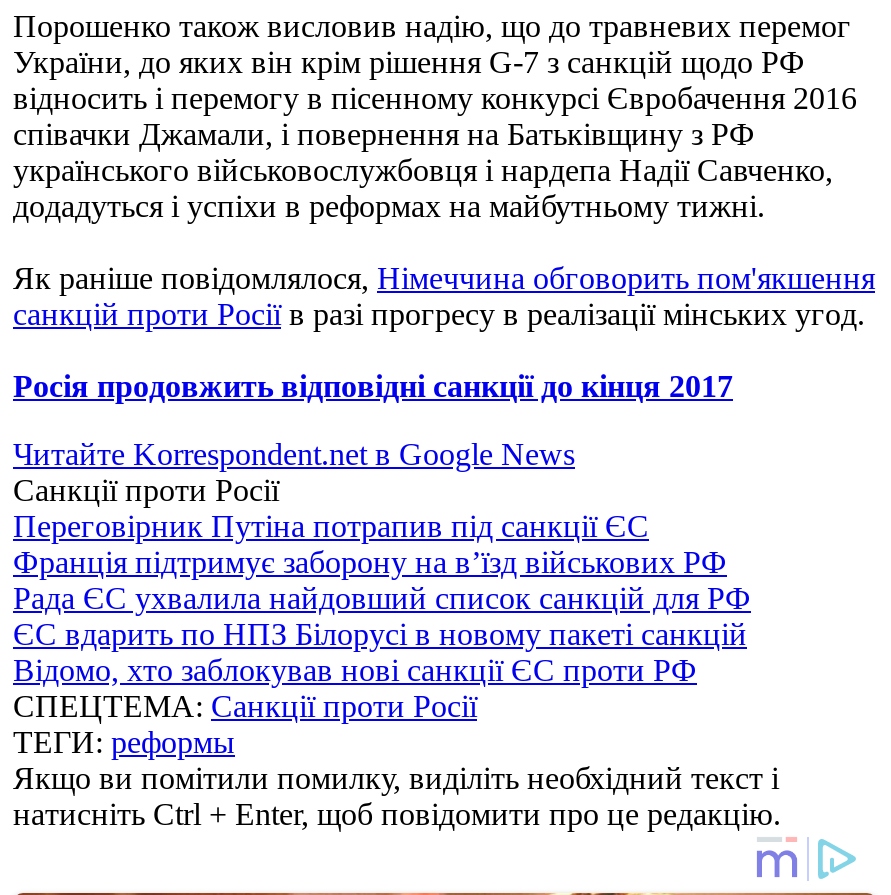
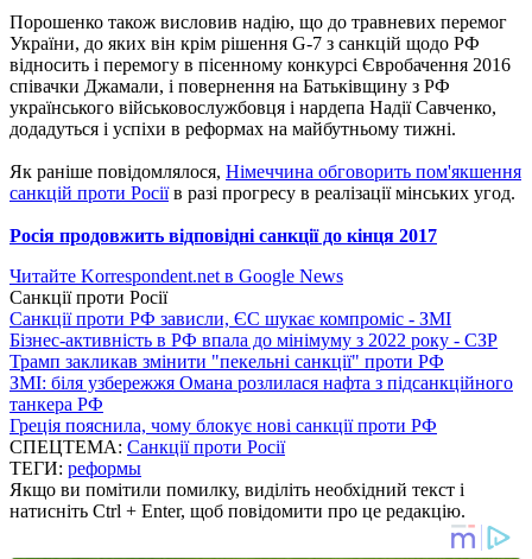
[13,508,751,686] Переговірник Путіна потрапив під санкції ЄС | Франція підтримує заборону на в’їзд військових РФ | Рада ЄС ухвалила найдовший список санкцій для РФ | ЄС вдарить по НПЗ Білорусі в новому пакеті санкцій | Відомо, хто заблокував нові санкції ЄС проти РФ -> [9,308,513,435] Санкції проти РФ зависли, ЄС шукає компроміс - ЗМІ | Бізнес-активність в РФ впала до мінімуму з 2022 року - СЗР | Трамп закликав змінити "пекельні санкції" проти РФ | ЗМІ: біля узбережжя Омана розлилася нафта з підсанкційного | танкера РФ | Греція пояснила, чому блокує нові санкції проти РФ

